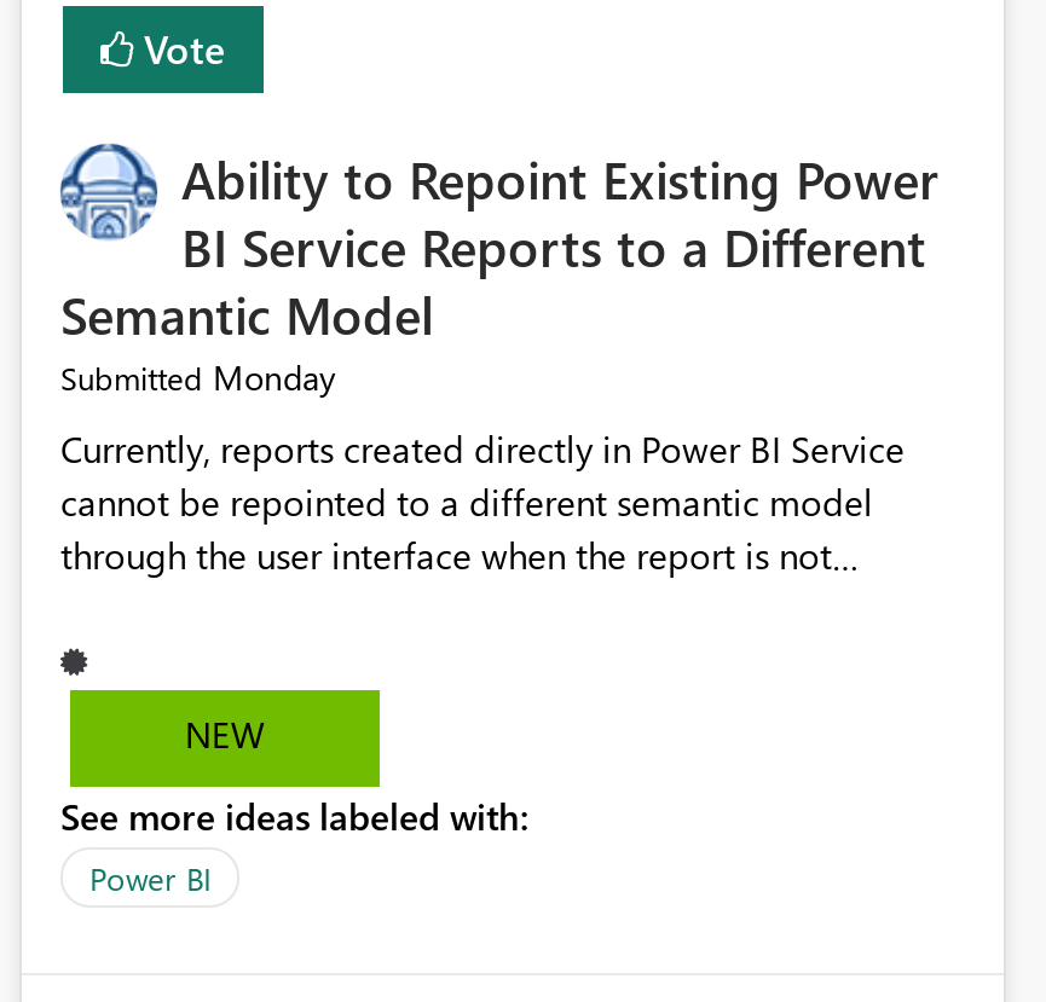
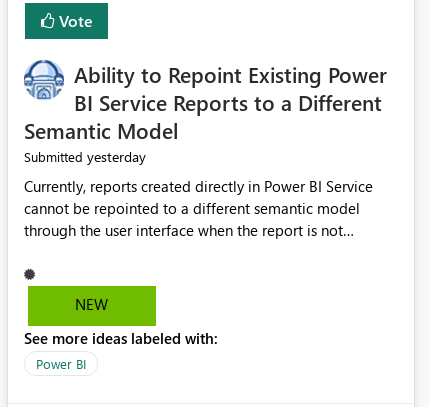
[60,355,336,401] Submitted Monday -> [24,147,146,166] Submitted yesterday

